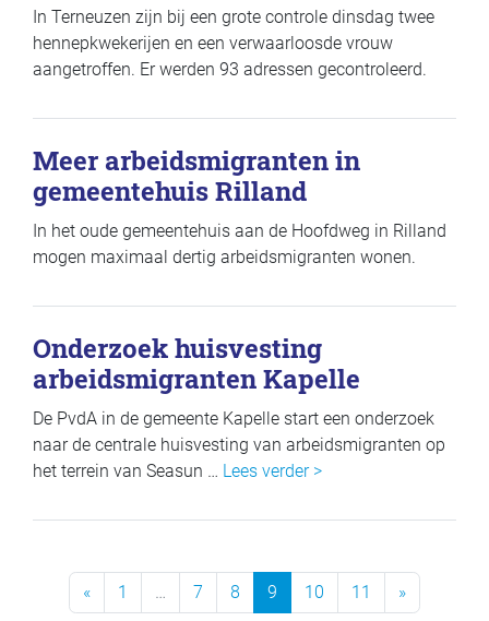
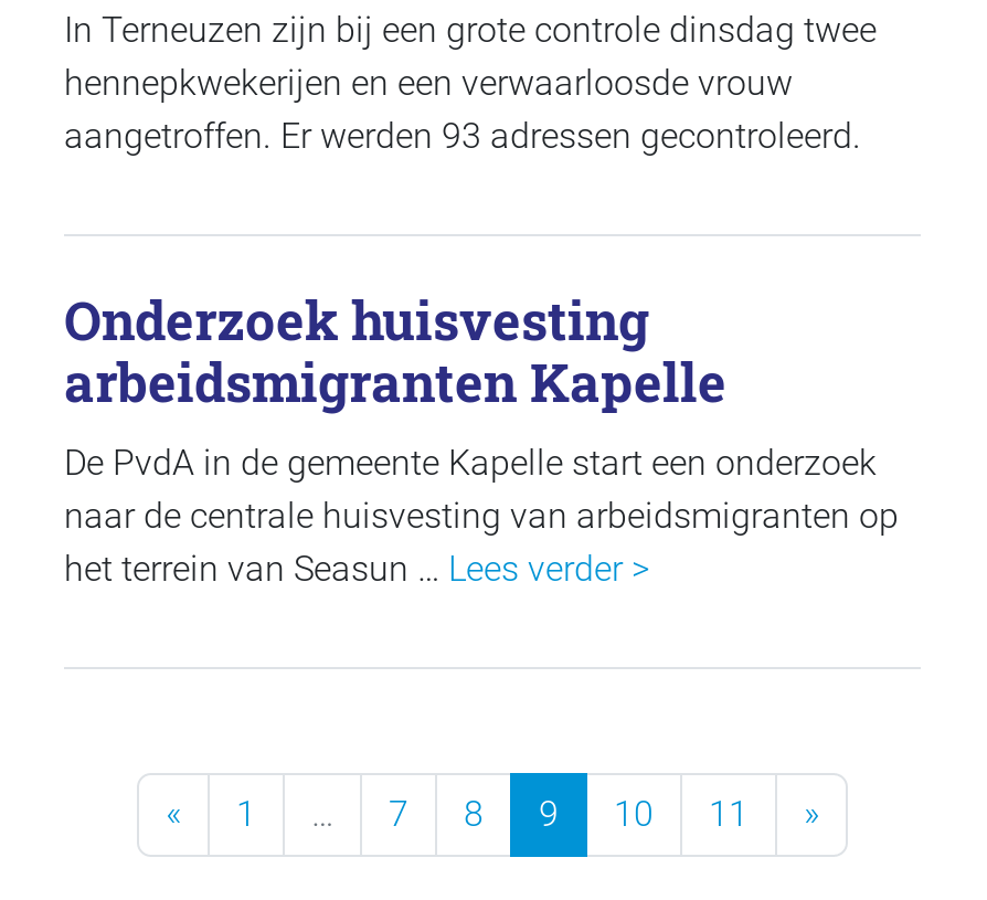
[33,143,446,268] Meer arbeidsmigranten in | gemeentehuis Rilland | In het oude gemeentehuis aan de Hoofdweg in Rilland | mogen maximaal dertig arbeidsmigranten wonen. -> none

